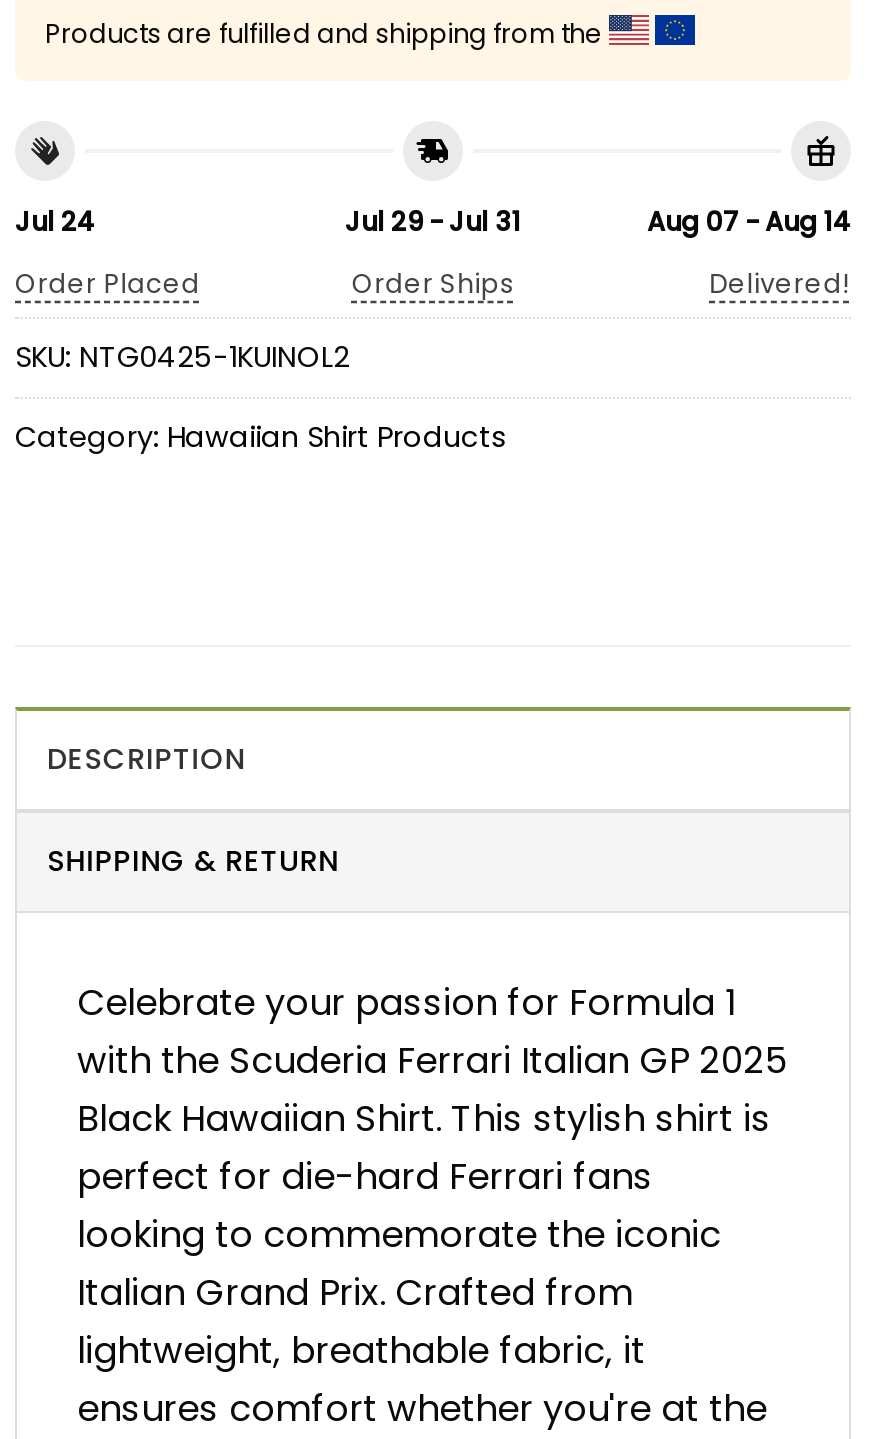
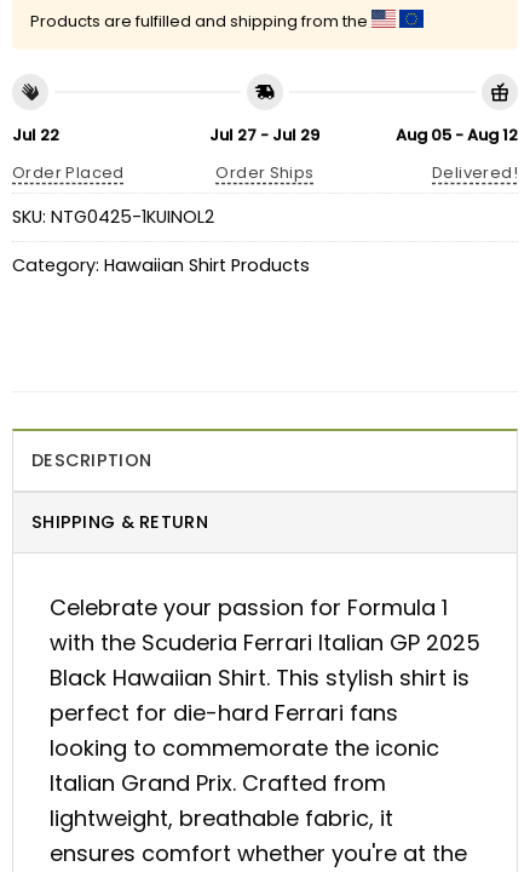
[15,204,95,242] Jul 24 -> [12,124,59,147] Jul 22
[345,204,521,242] Jul 29 - Jul 31 -> [210,124,320,147] Jul 27 - Jul 29
[647,204,851,242] Aug 07 - Aug 14 -> [396,124,518,147] Aug 05 - Aug 12

